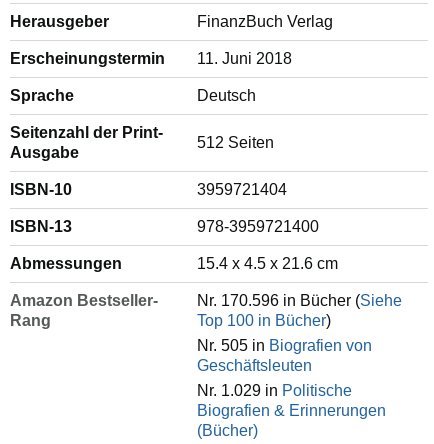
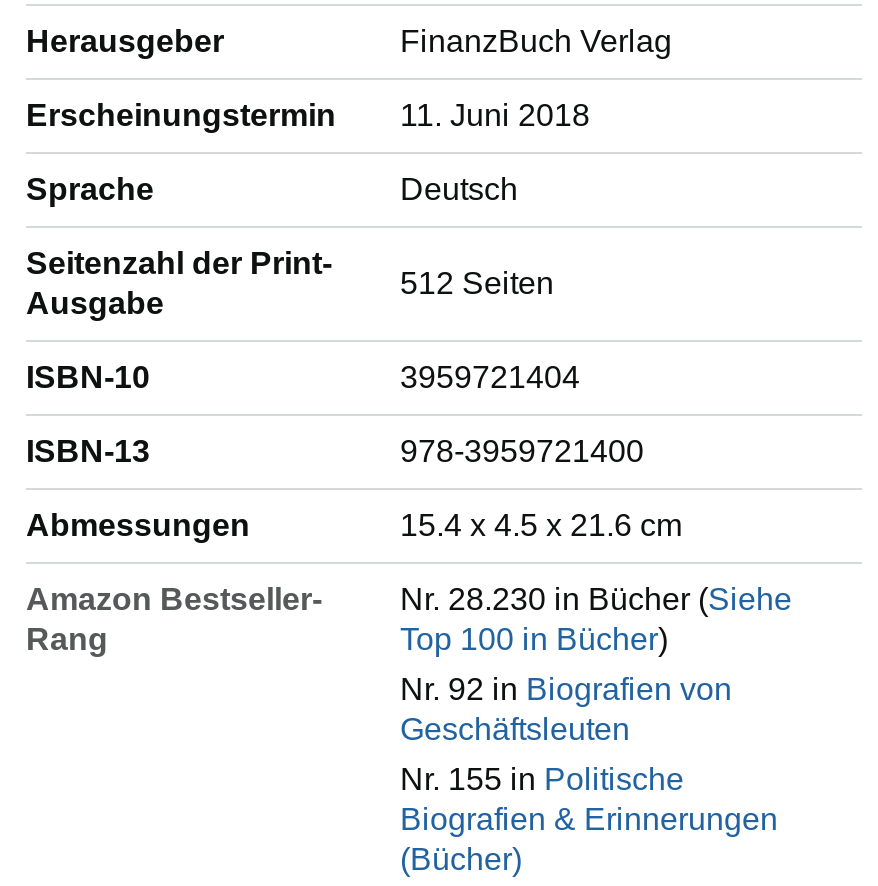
[197,292,402,309] Nr. 170.596 in Bücher (Siehe -> [400,583,792,617] Nr. 28.230 in Bücher (Siehe
[197,337,372,354] Nr. 505 in Biografien von -> [400,673,732,707] Nr. 92 in Biografien von
[197,382,352,399] Nr. 1.029 in Politische -> [400,763,684,797] Nr. 155 in Politische

